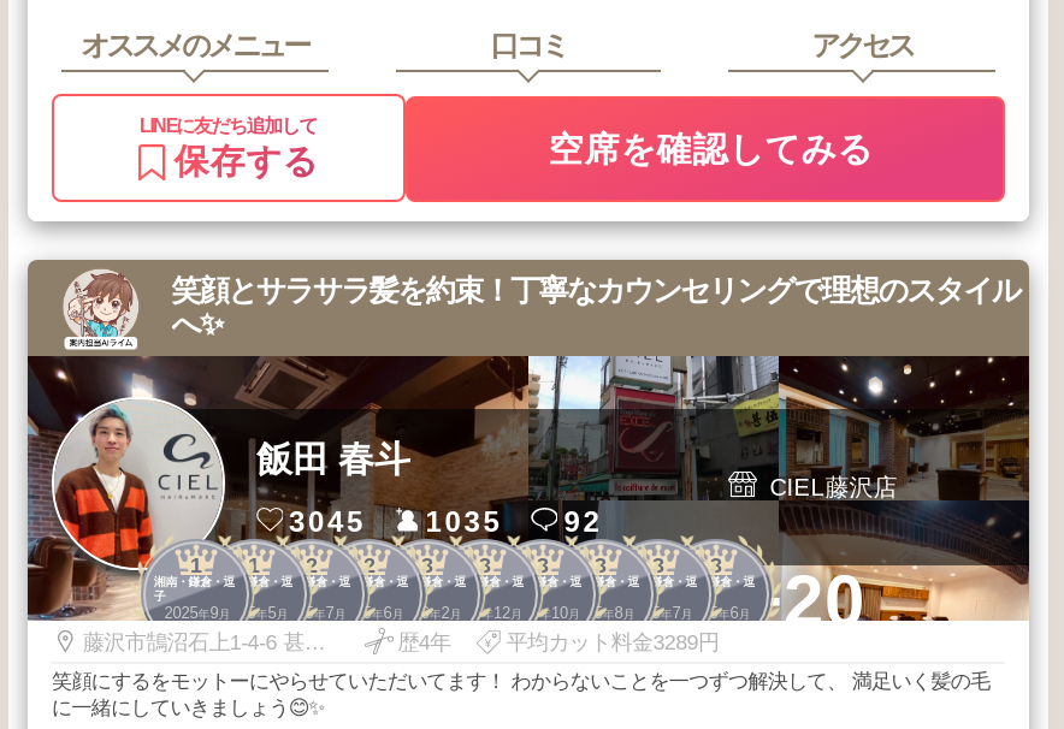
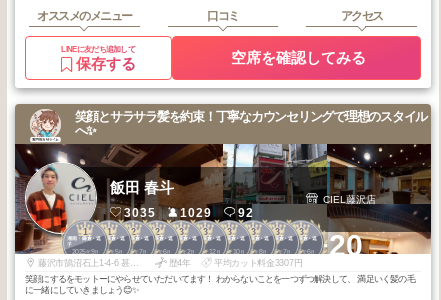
[289,504,366,538] 3045 -> [123,206,155,220] 3035
[425,504,502,538] 1035 -> [180,206,212,220] 1029
[506,629,719,653] 平均カット料金3289円 -> [214,258,302,268] 平均カット料金3307円

